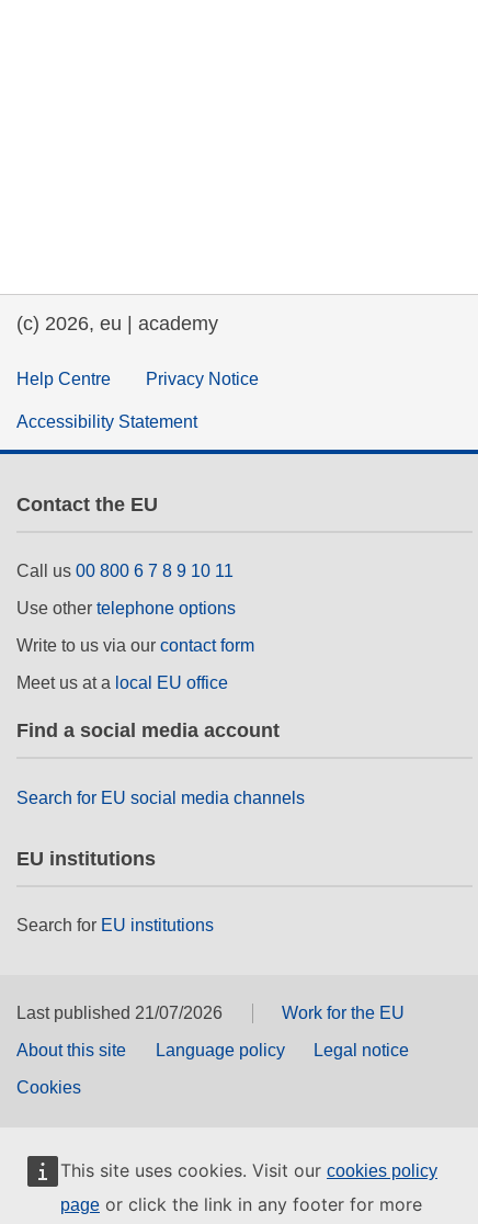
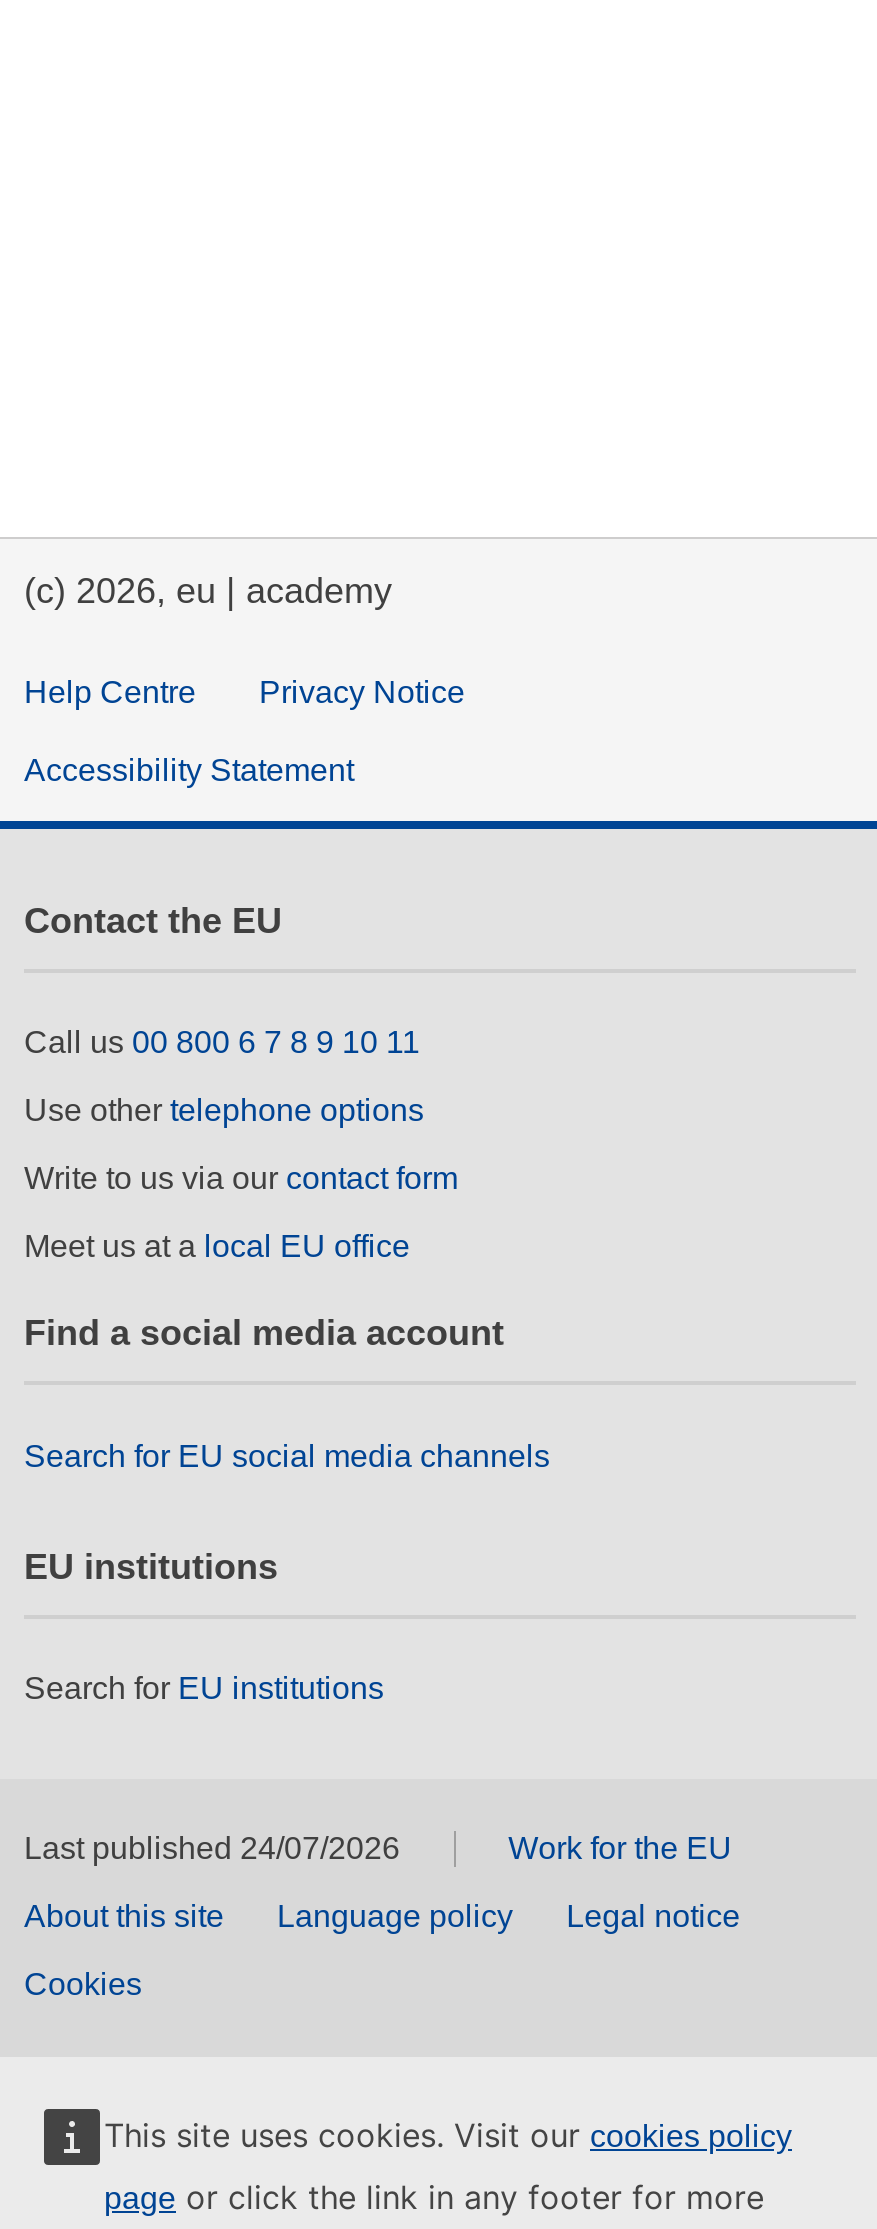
[16,1004,223,1023] Last published 21/07/2026 -> [24,1832,400,1866] Last published 24/07/2026

